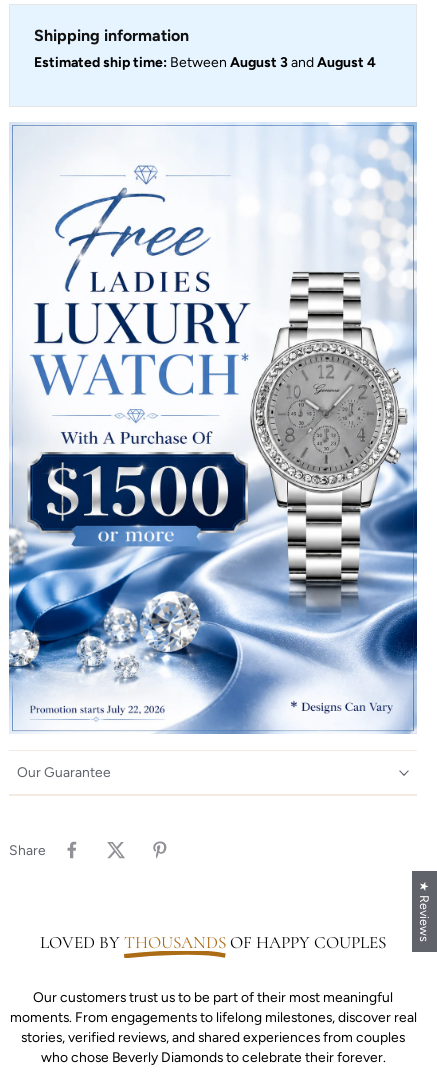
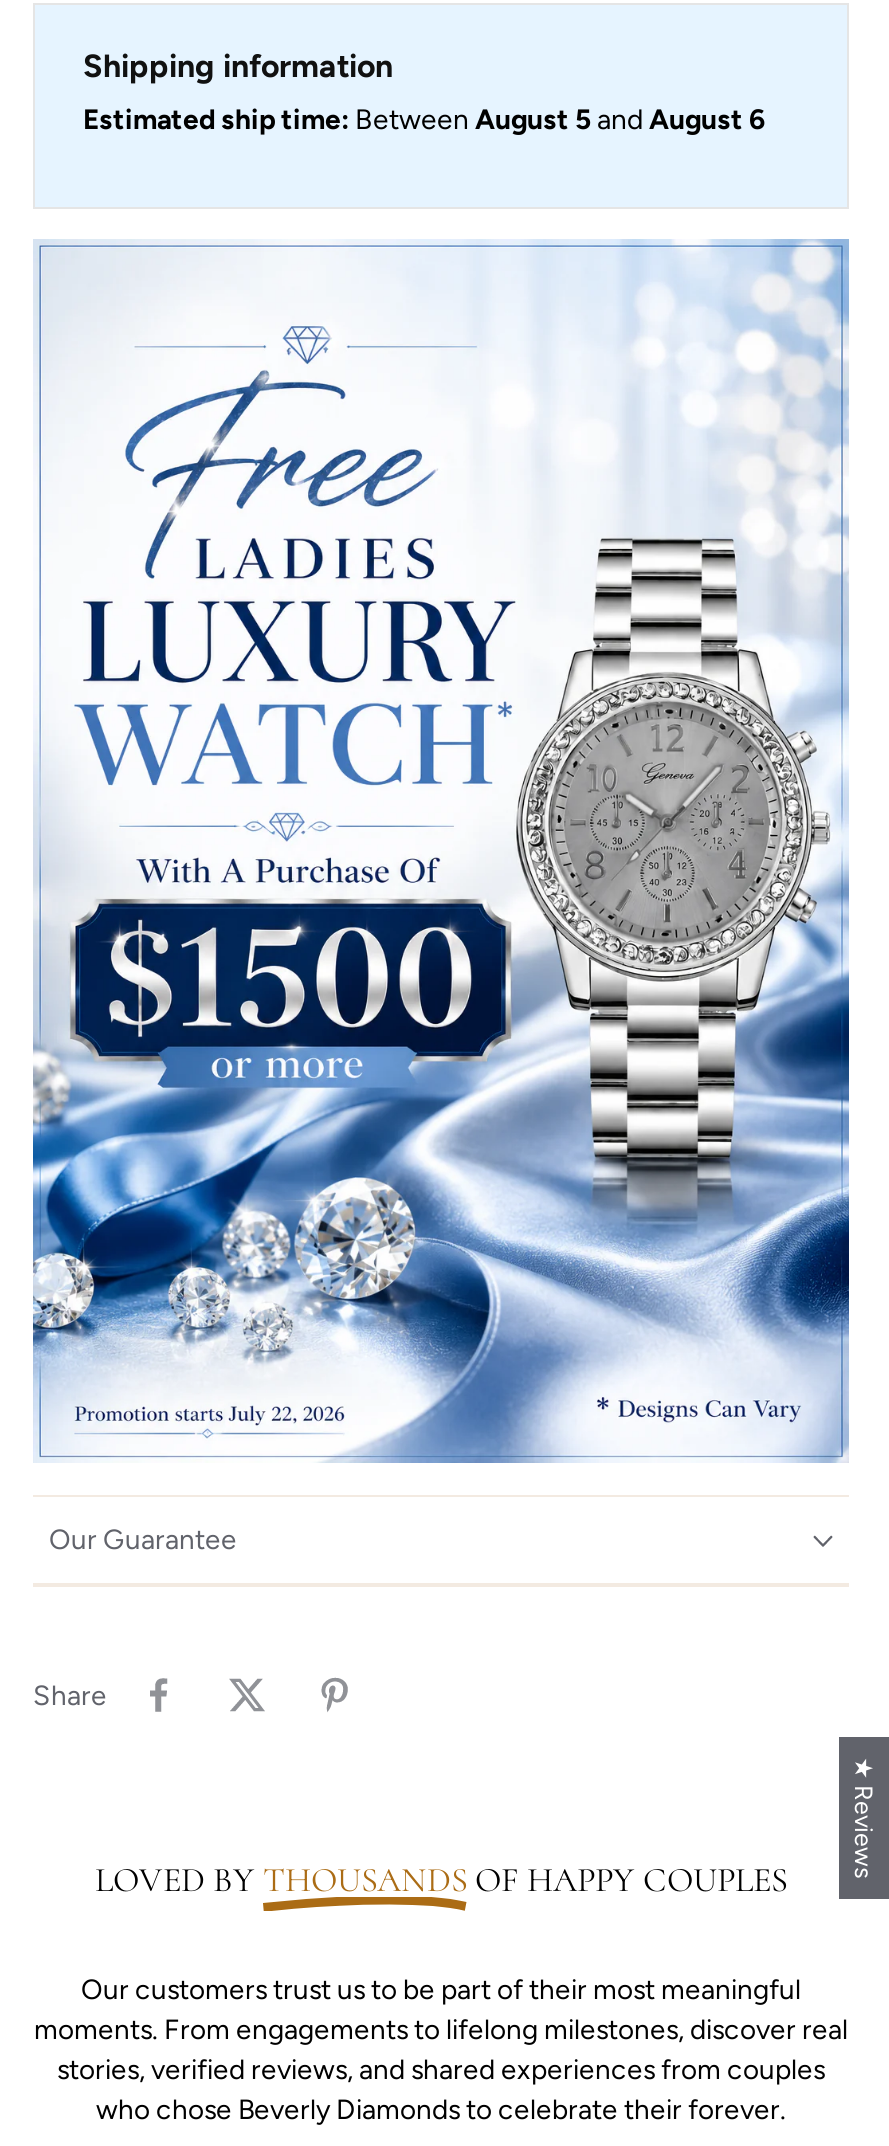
[34,54,376,71] Estimated ship time: Between August 3 and August 4 -> [83,104,765,138] Estimated ship time: Between August 5 and August 6

